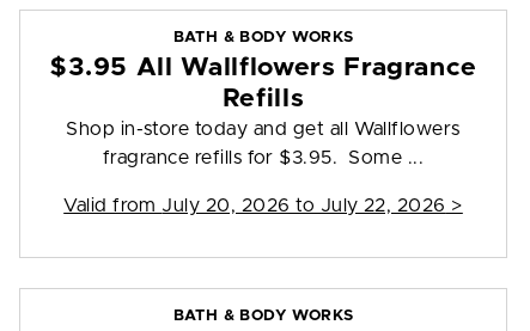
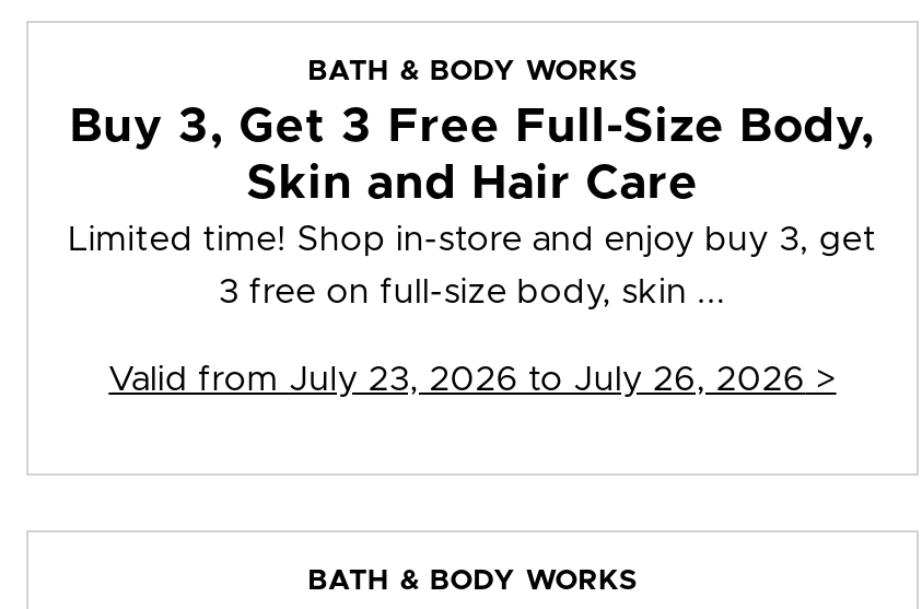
[49,55,477,139] $3.95 All Wallflowers Fragrance | Refills | Shop in-store today and get all Wallflowers -> [68,104,877,257] Buy 3, Get 3 Free Full-Size Body, | Skin and Hair Care | Limited time! Shop in-store and enjoy buy 3, get
[103,148,424,168] fragrance refills for $3.95. Some ... -> [218,275,727,310] 3 free on full-size body, skin ...
[64,196,463,215] Valid from July 20, 2026 to July 22, 2026 > -> [109,362,836,397] Valid from July 23, 2026 to July 26, 2026 >

